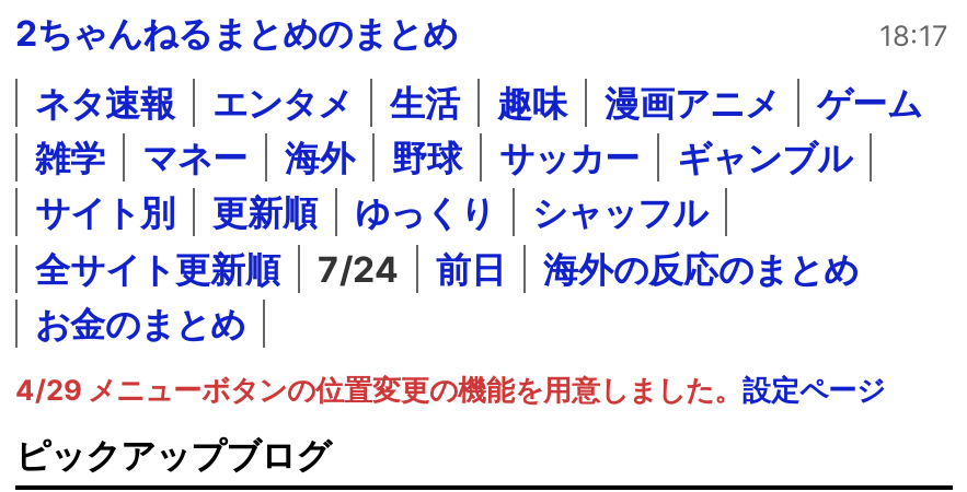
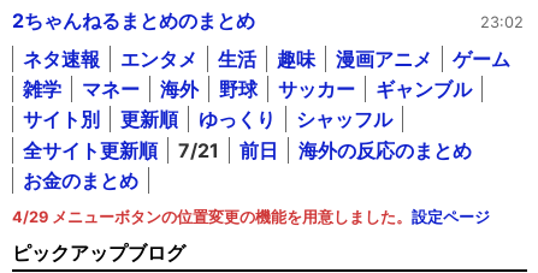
[879,21,947,53] 18:17 -> [481,14,524,32] 23:02
[35,246,859,290] 全サイト更新順 7/24 前日 海外の反応のまとめ -> [23,138,472,162] 全サイト更新順 7/21 前日 海外の反応のまとめ

